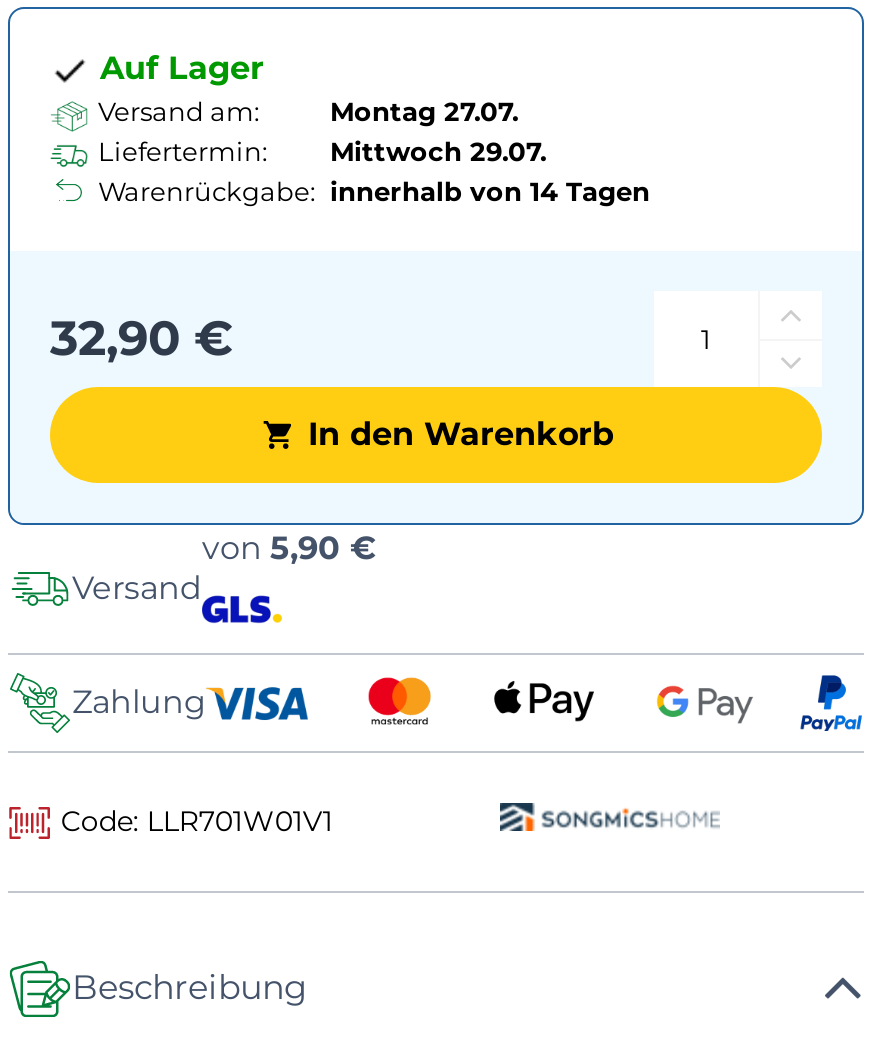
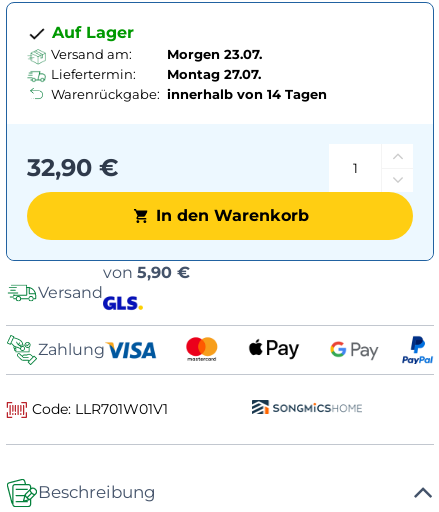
[330,94,518,126] Montag 27.07. -> [167,45,262,61] Morgen 23.07.
[98,134,546,166] Liefertermin: Mittwoch 29.07. -> [51,65,261,81] Liefertermin: Montag 27.07.

